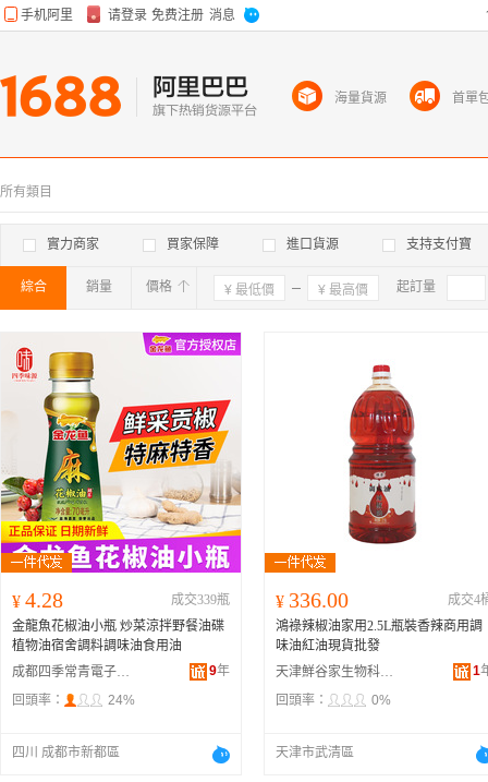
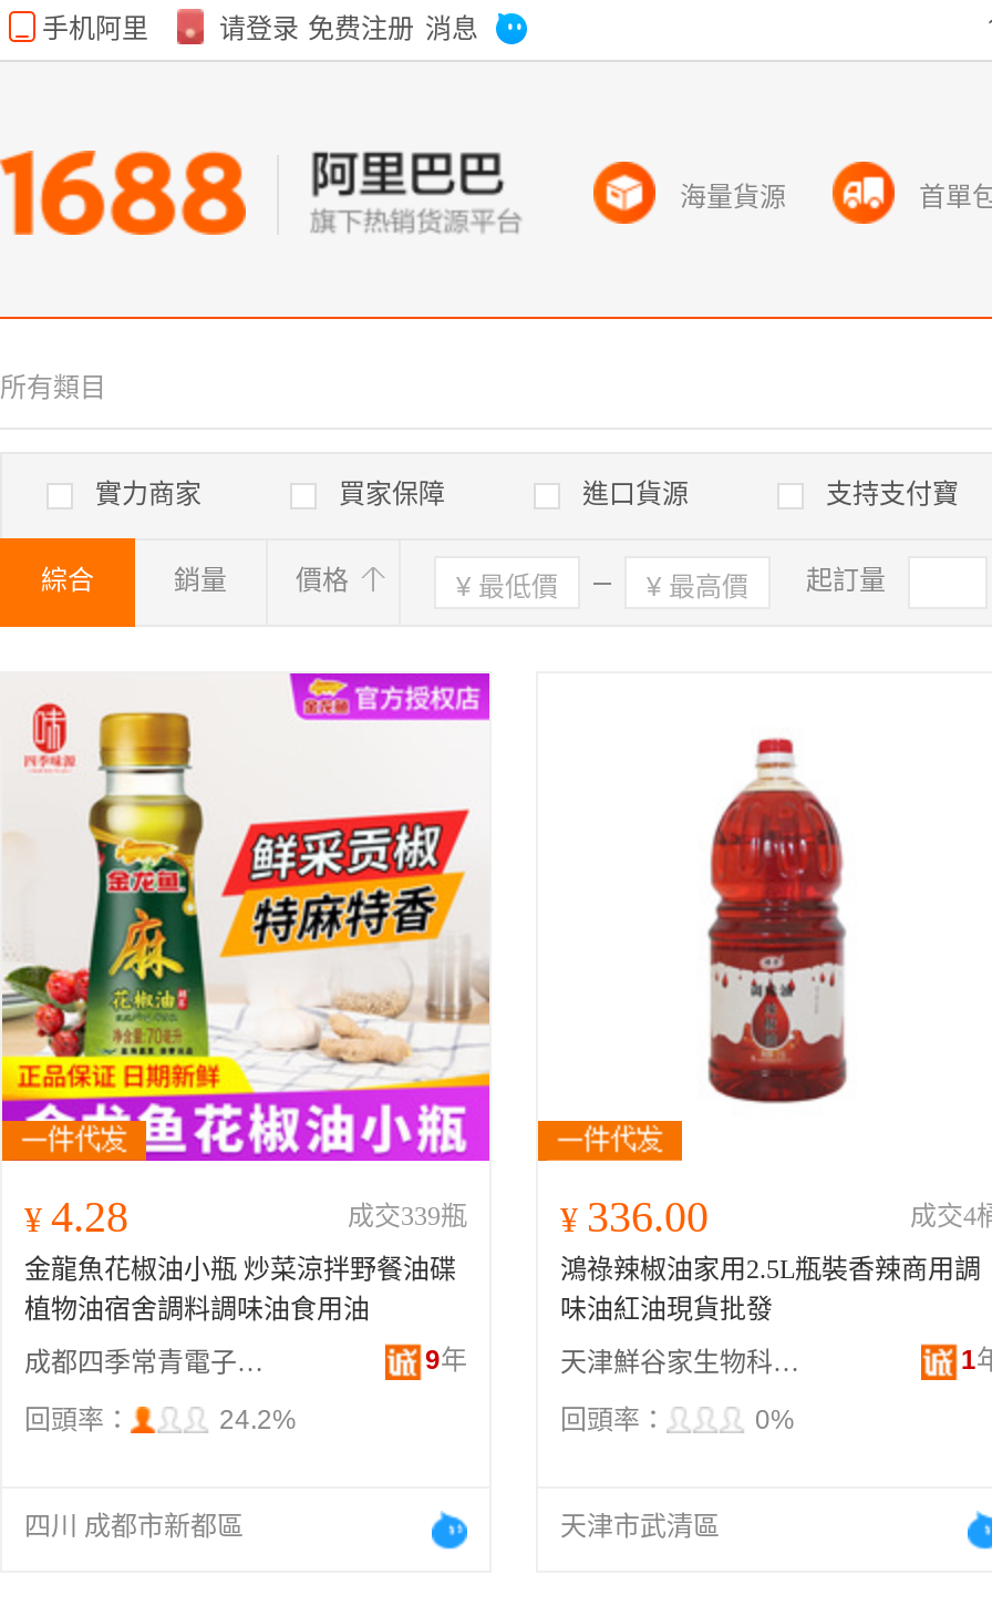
[108,693,135,708] 24% -> [219,1404,297,1435] 24.2%

